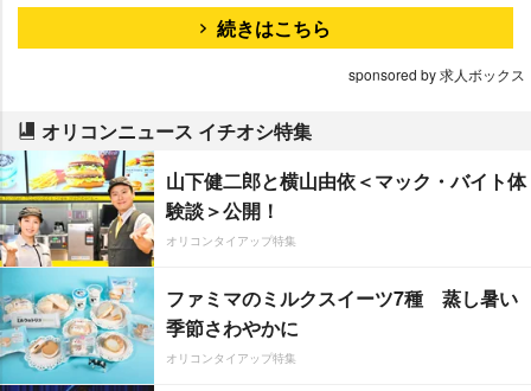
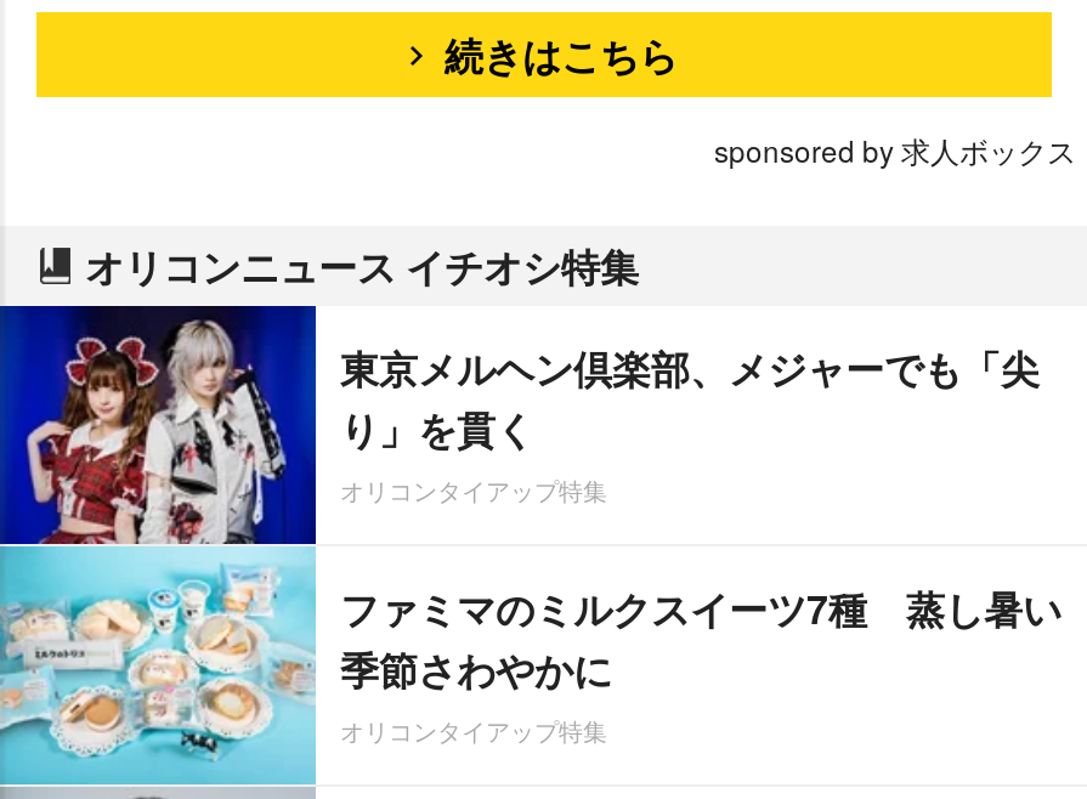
[4,149,526,268] [image] | 山下健二郎と横山由依＜マック・バイト体 | 験談＞公開！ -> [7,304,1040,546] [image] | 東京メルヘン倶楽部、メジャーでも「尖 | り」を貫く

